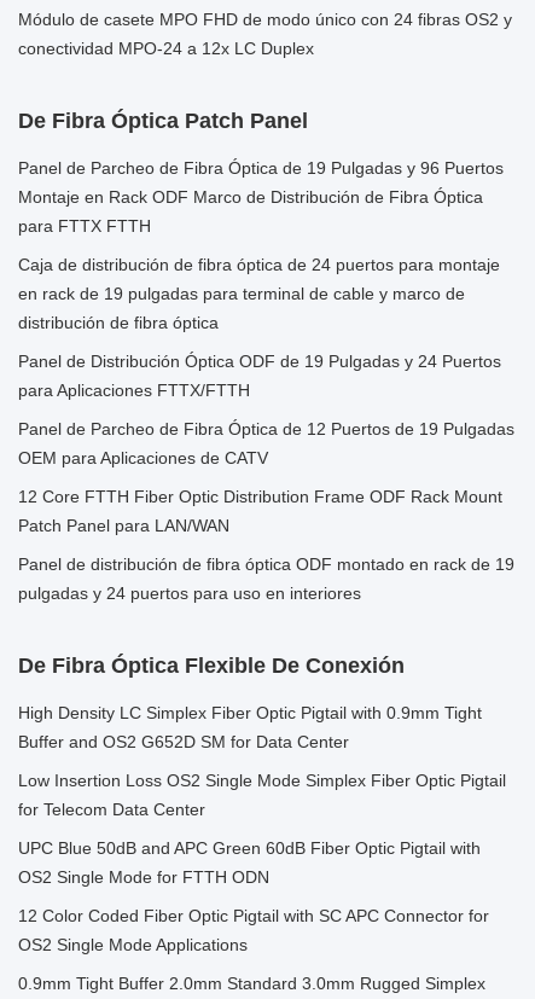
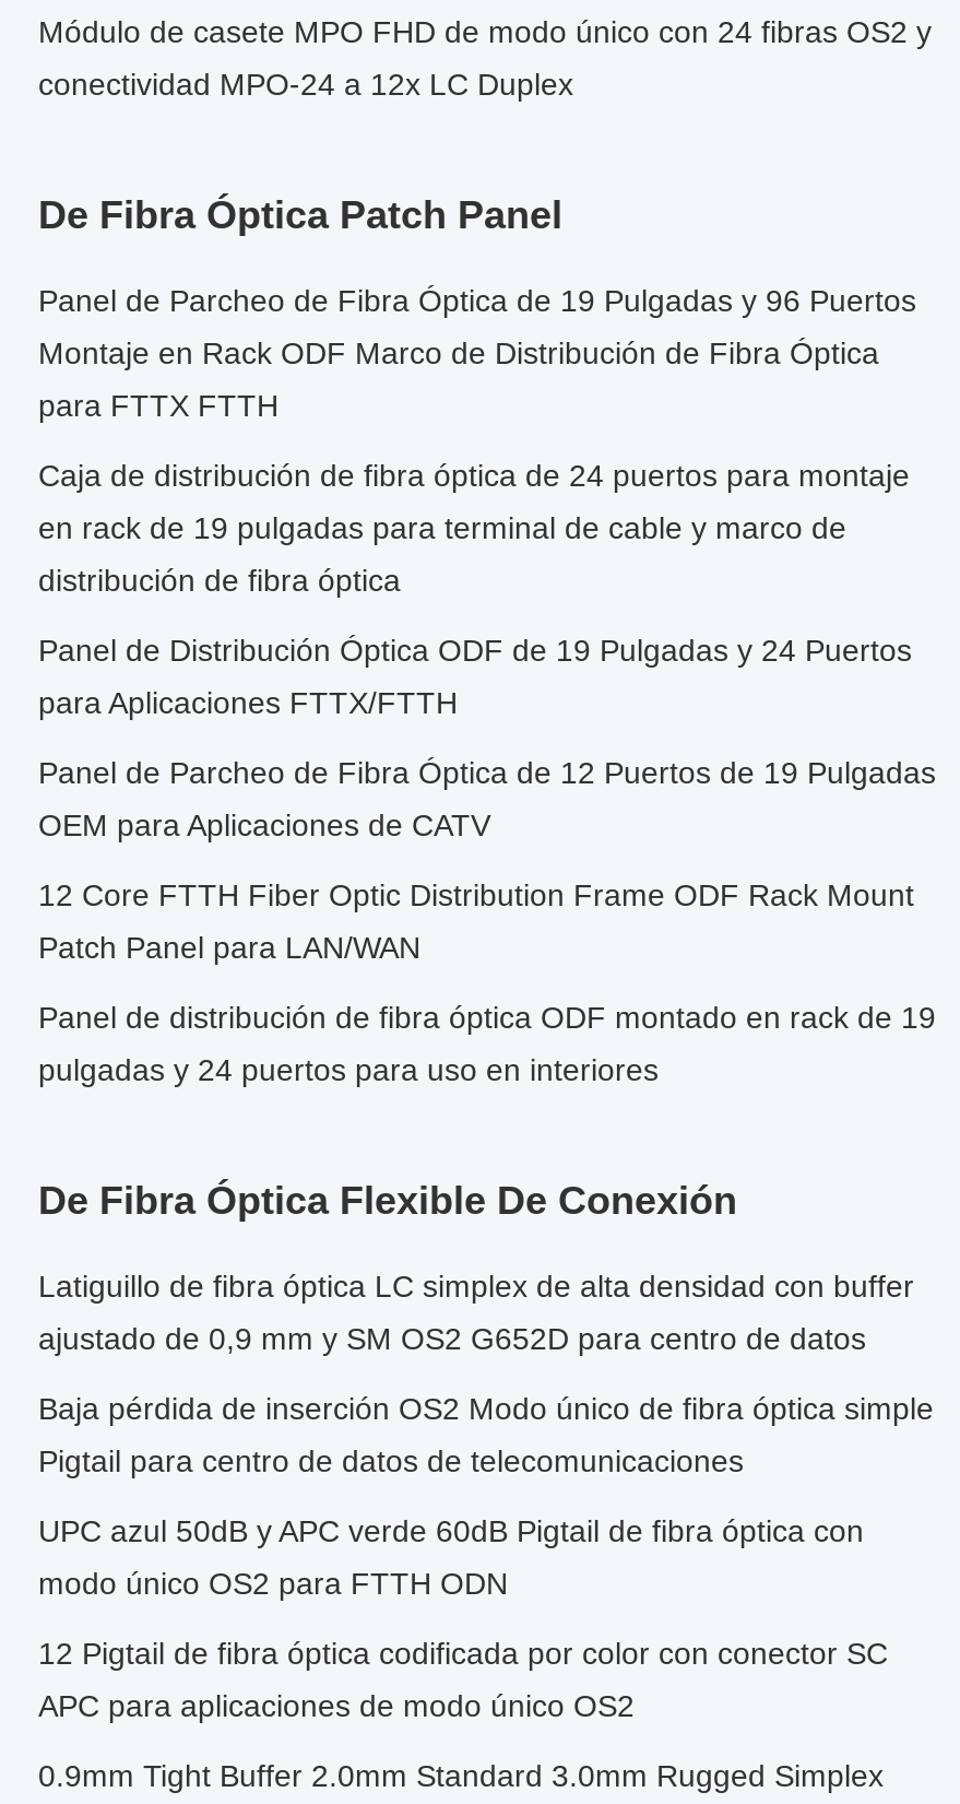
[18,703,482,722] High Density LC Simplex Fiber Optic Pigtail with 0.9mm Tight -> [38,1269,914,1304] Latiguillo de fibra óptica LC simplex de alta densidad con buffer
[18,732,349,751] Buffer and OS2 G652D SM for Data Center -> [38,1321,866,1356] ajustado de 0,9 mm y SM OS2 G652D para centro de datos
[18,771,506,790] Low Insertion Loss OS2 Single Mode Simplex Fiber Optic Pigtail -> [38,1391,934,1426] Baja pérdida de inserción OS2 Modo único de fibra óptica simple
[18,800,205,819] for Telecom Data Center -> [38,1443,744,1478] Pigtail para centro de datos de telecomunicaciones
[18,838,481,858] UPC Blue 50dB and APC Green 60dB Fiber Optic Pigtail with -> [38,1513,864,1548] UPC azul 50dB y APC verde 60dB Pigtail de fibra óptica con
[18,867,269,887] OS2 Single Mode for FTTH ODN -> [38,1566,508,1601] modo único OS2 para FTTH ODN
[18,906,489,925] 12 Color Coded Fiber Optic Pigtail with SC APC Connector for -> [38,1636,888,1671] 12 Pigtail de fibra óptica codificada por color con conector SC
[18,935,248,954] OS2 Single Mode Applications -> [38,1688,635,1723] APC para aplicaciones de modo único OS2

